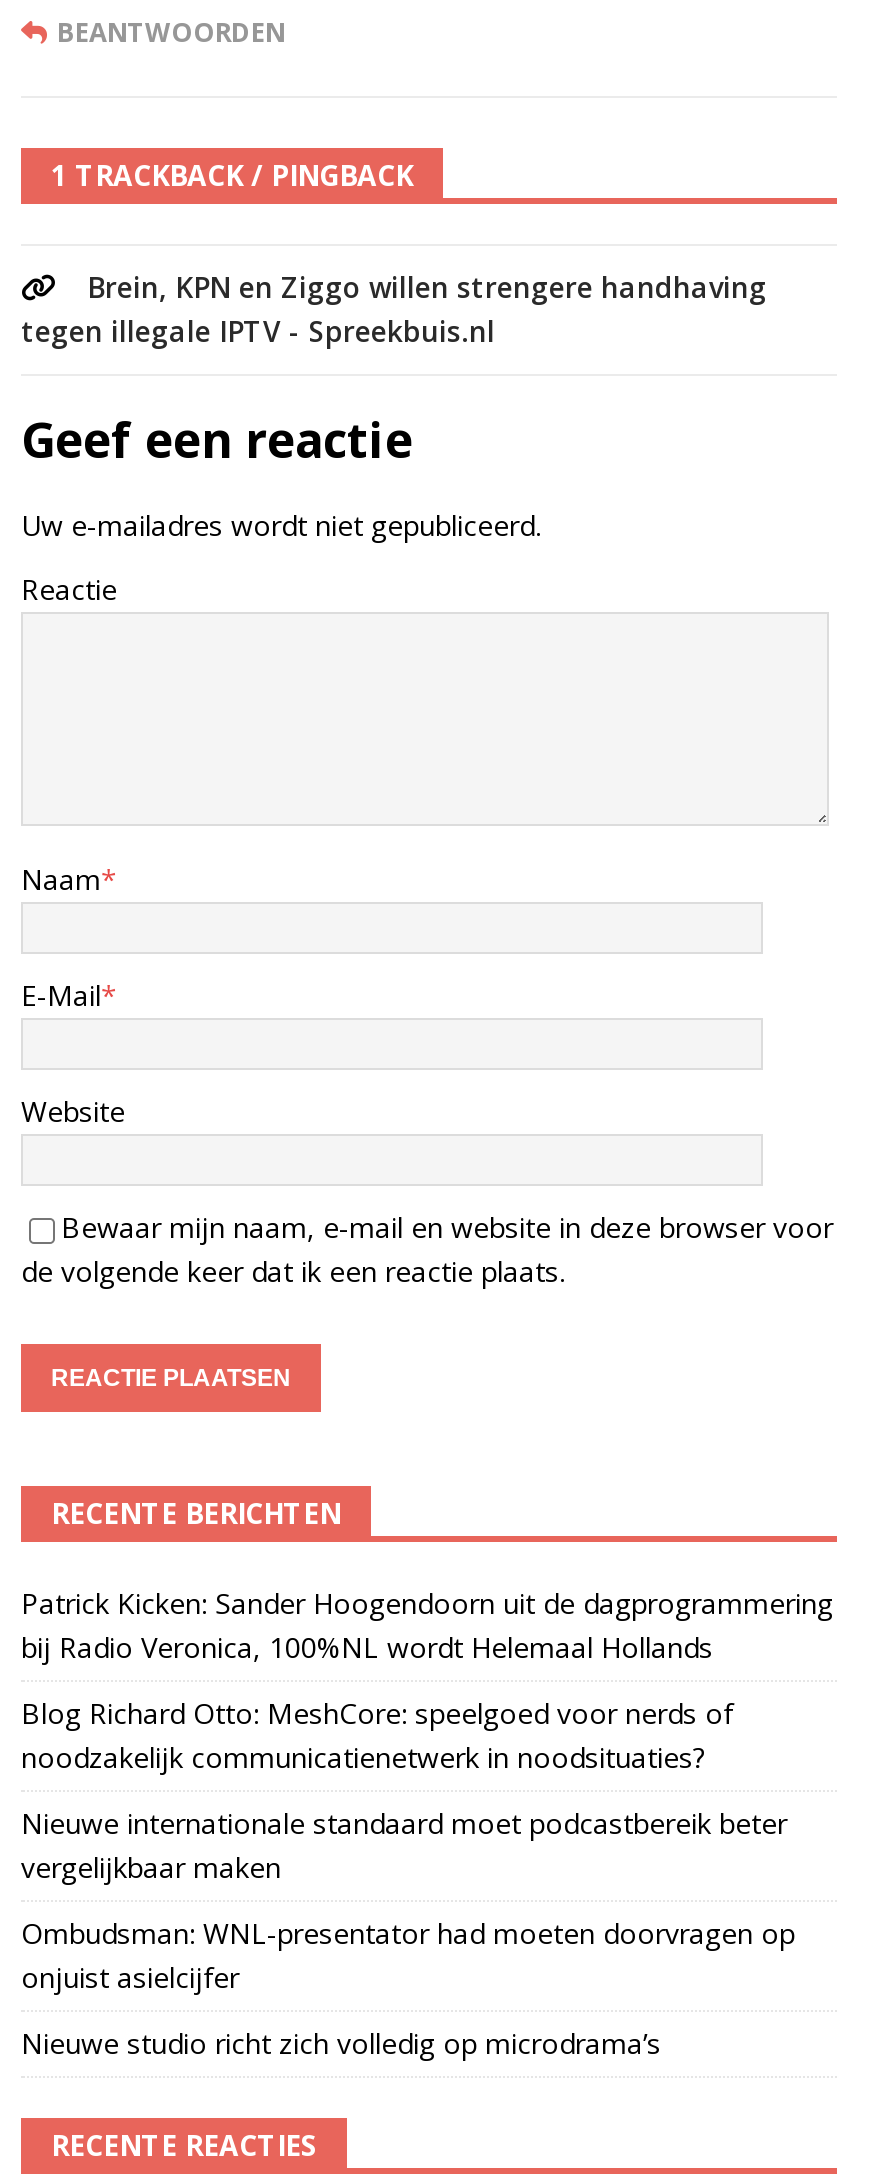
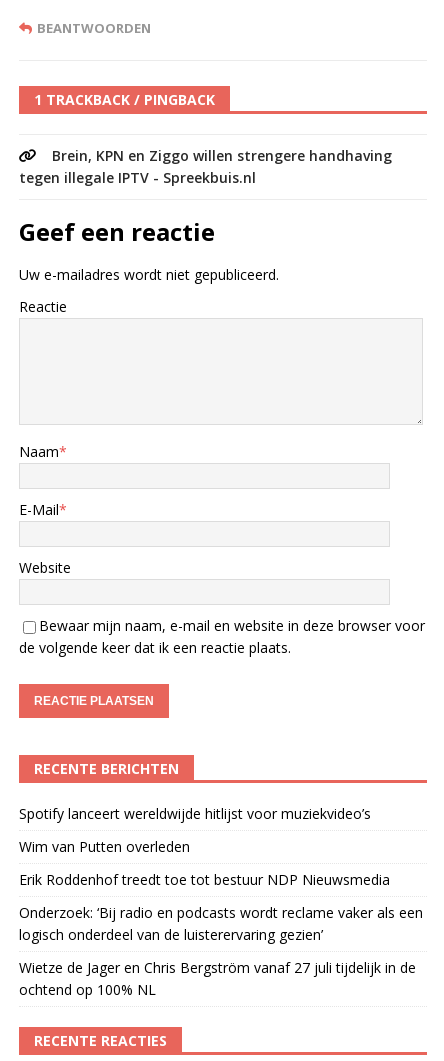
[21,1584,833,1666] Patrick Kicken: Sander Hoogendoorn uit de dagprogrammering | bij Radio Veronica, 100%NL wordt Helemaal Hollands -> [19,804,371,823] Spotify lanceert wereldwijde hitlijst voor muziekvideo’s
[21,1694,733,1776] Blog Richard Otto: MeshCore: speelgoed voor nerds of | noodzakelijk communicatienetwerk in noodsituaties? -> [19,837,190,856] Wim van Putten overleden
[21,1804,787,1886] Nieuwe internationale standaard moet podcastbereik beter | vergelijkbaar maken -> [19,870,390,889] Erik Roddenhof treedt toe tot bestuur NDP Nieuwsmedia
[21,1914,795,1996] Ombudsman: WNL-presentator had moeten doorvragen op | onjuist asielcijfer -> [19,903,423,944] Onderzoek: ‘Bij radio en podcasts wordt reclame vaker als een | logisch onderdeel van de luisterervaring gezien’
[21,2024,661,2062] Nieuwe studio richt zich volledig op microdrama’s -> [19,958,416,999] Wietze de Jager en Chris Bergström vanaf 27 juli tijdelijk in de | ochtend op 100% NL

